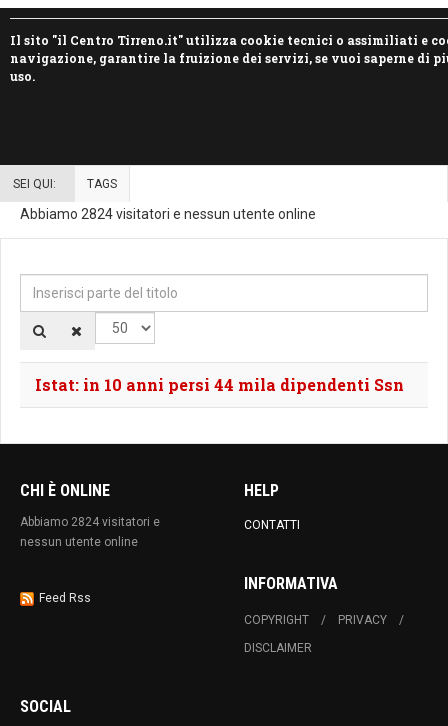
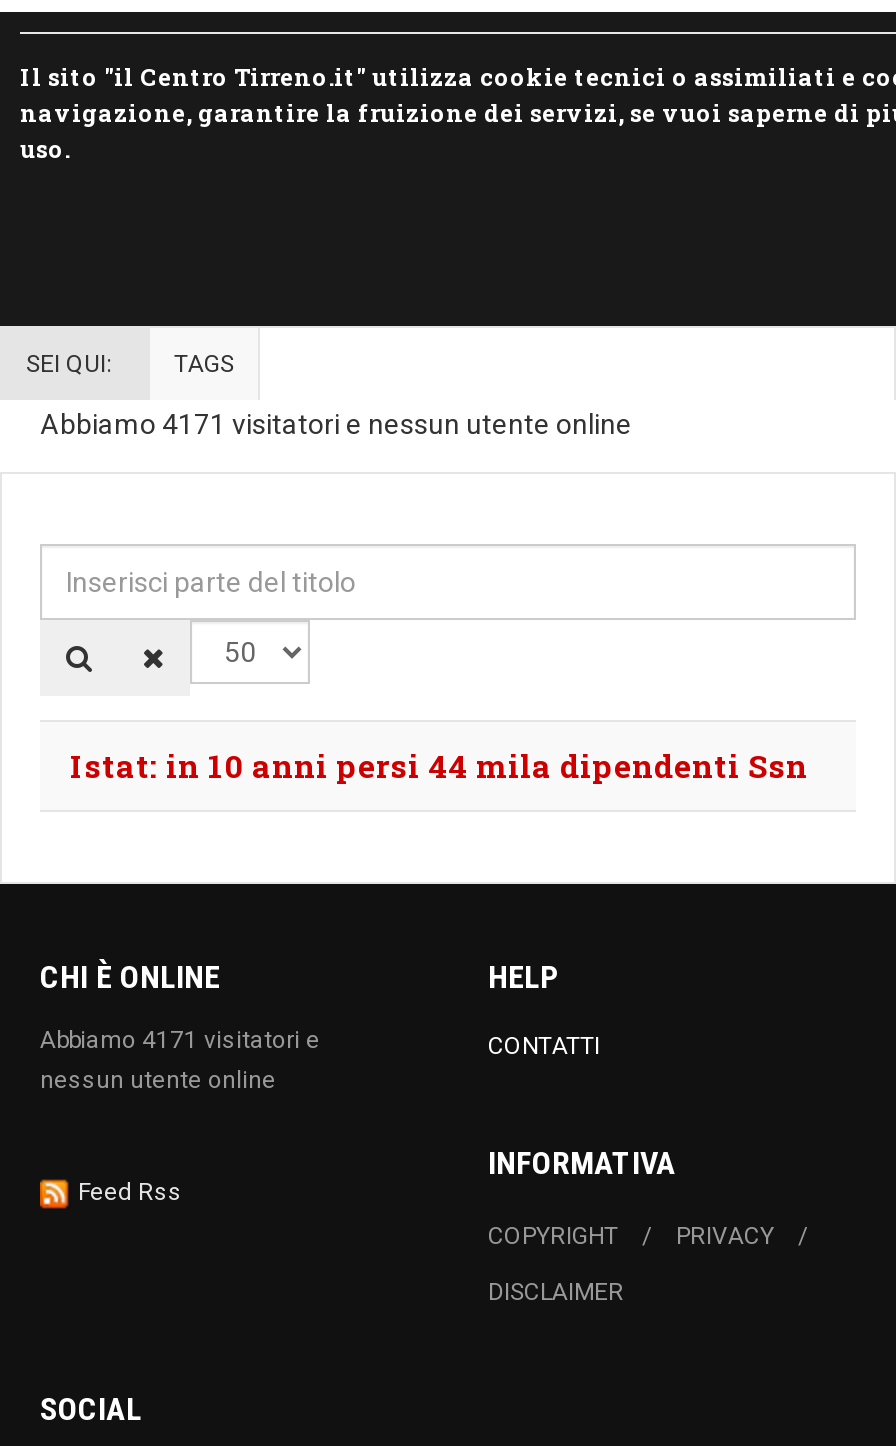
[20,206,316,222] Abbiamo 2824 visitatori e nessun utente online -> [40,409,632,441] Abbiamo 4171 visitatori e nessun utente online
[20,515,160,529] Abbiamo 2824 visitatori e -> [40,1027,320,1055] Abbiamo 4171 visitatori e

